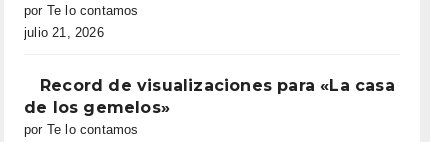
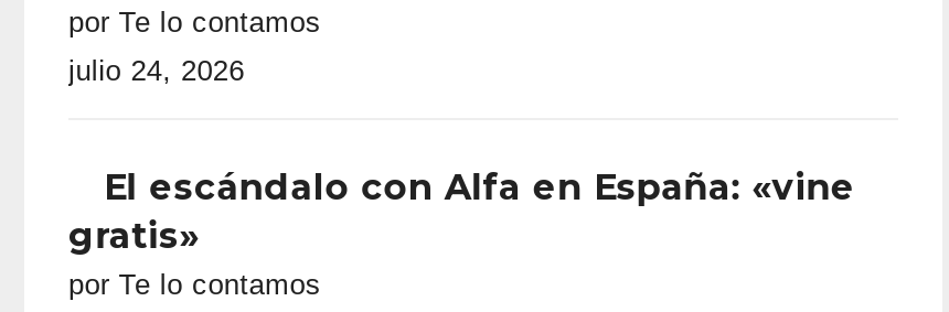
[24,25,104,40] julio 21, 2026 -> [68,54,245,88] julio 24, 2026
[24,76,395,117] Record de visualizaciones para «La casa | de los gemelos» -> [68,167,855,257] El escándalo con Alfa en España: «vine | gratis»

